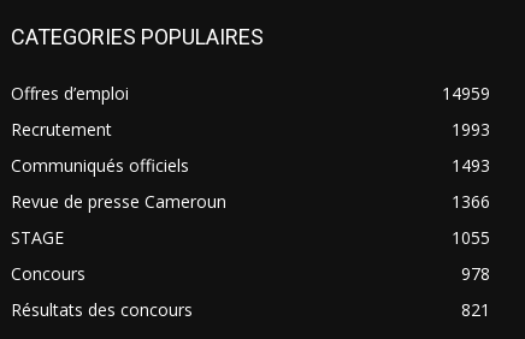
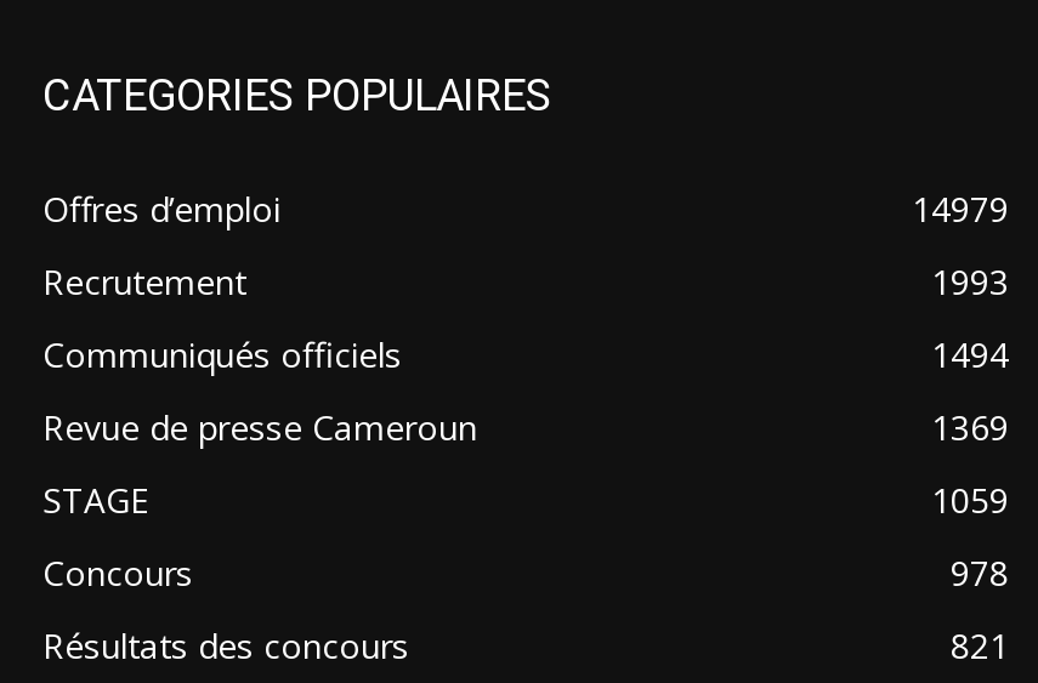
[442,81,490,104] 14959 -> [912,185,1009,231] 14979
[452,154,490,176] 1493 -> [931,330,1009,377] 1494
[452,190,490,212] 1366 -> [931,403,1009,449] 1369
[452,226,490,248] 1055 -> [931,476,1009,522] 1059

